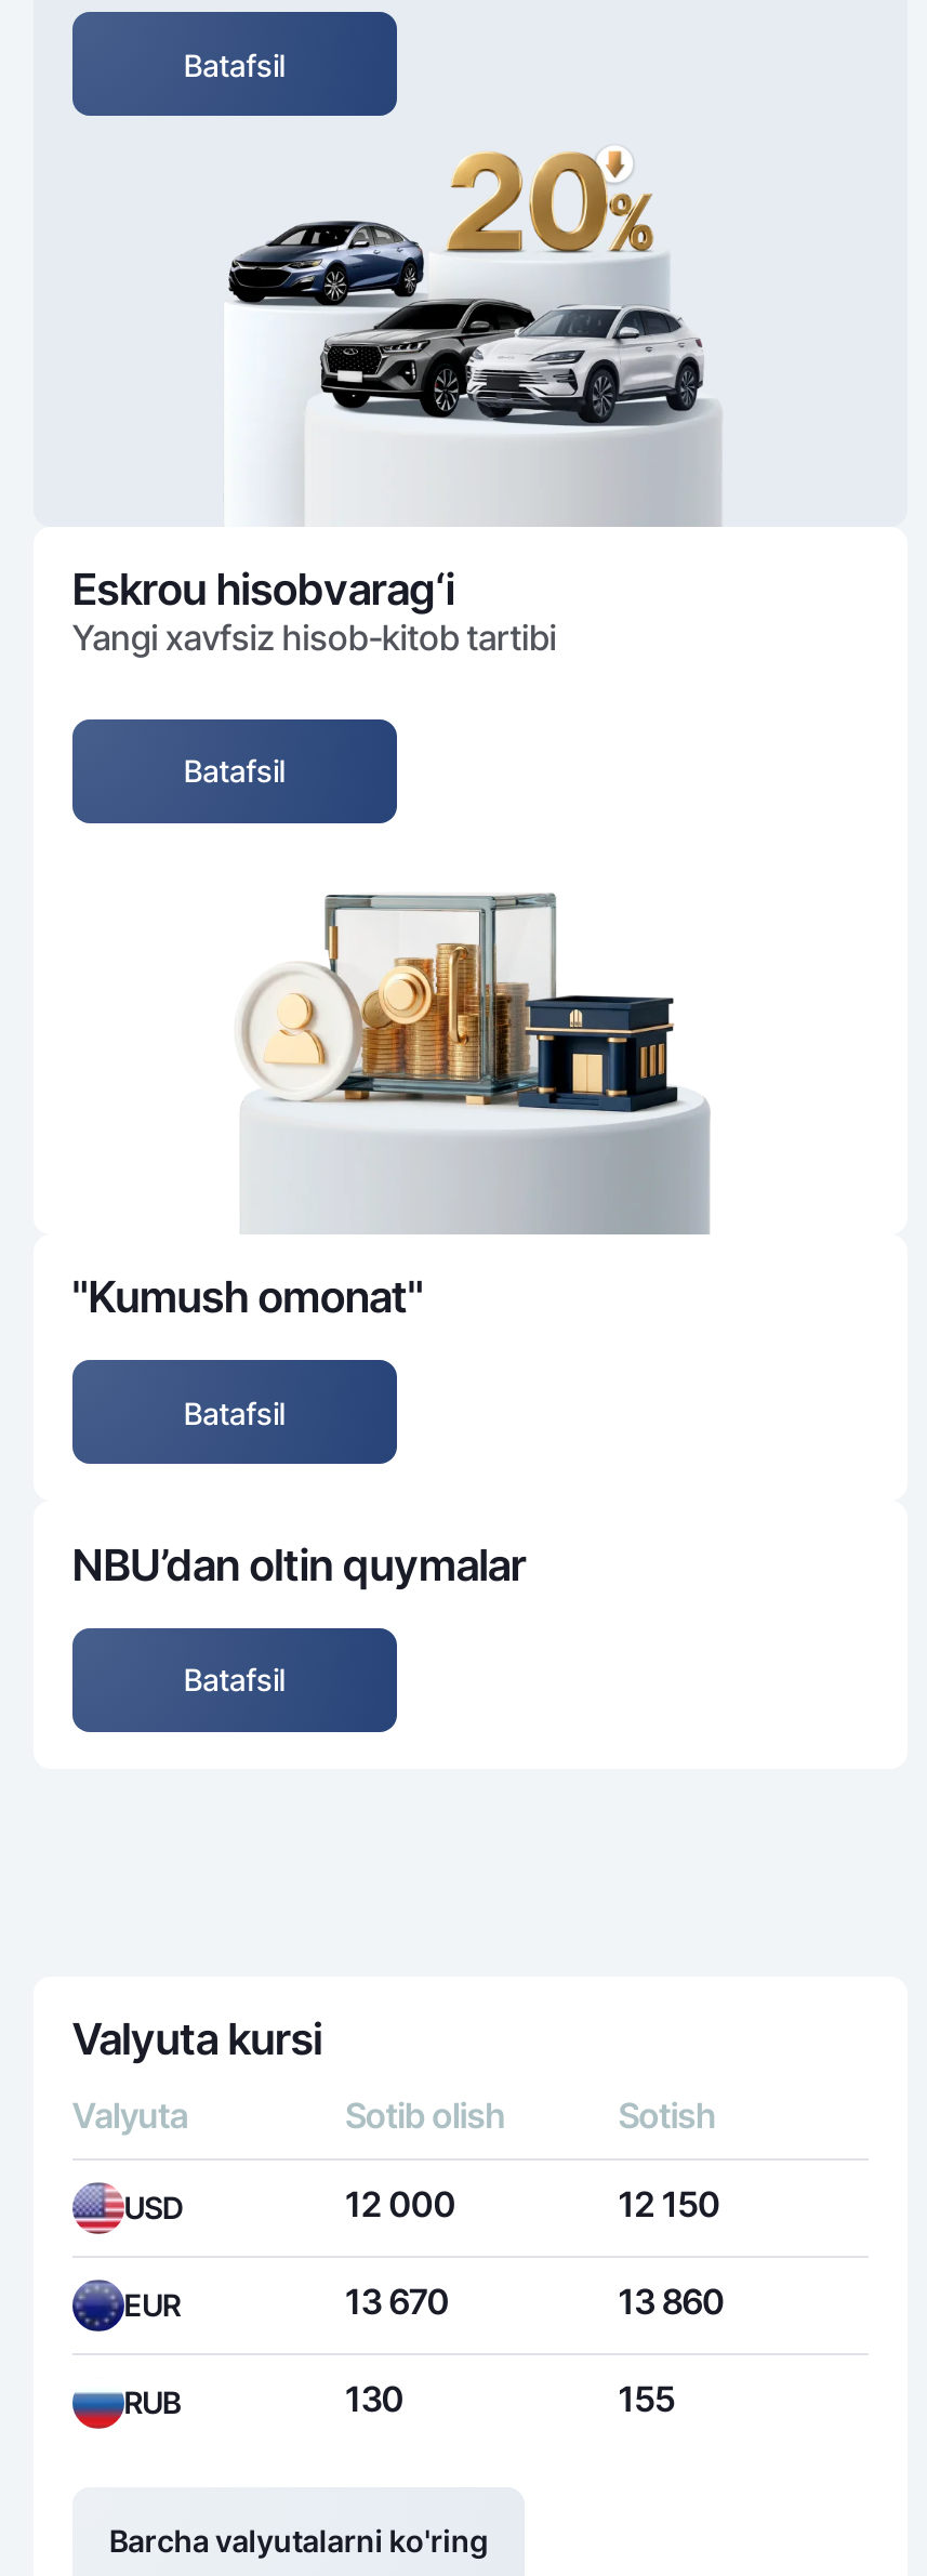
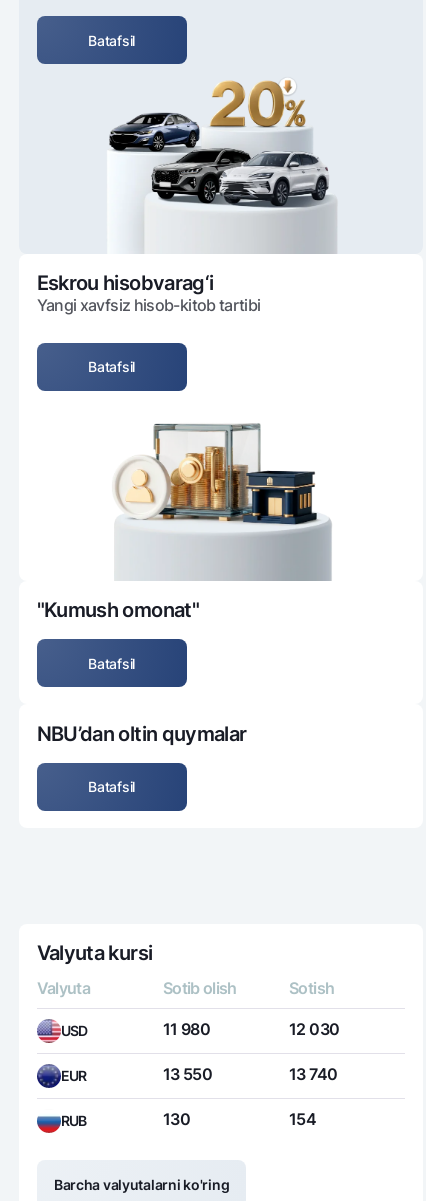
[345,2182,455,2226] 12 000 -> [163,1019,210,1039] 11 980
[618,2182,720,2226] 12 150 -> [289,1019,339,1039] 12 030
[345,2280,449,2323] 13 670 -> [163,1064,212,1084] 13 550
[618,2280,724,2323] 13 860 -> [289,1064,337,1084] 13 740
[618,2377,674,2420] 155 -> [289,1109,316,1129] 154

